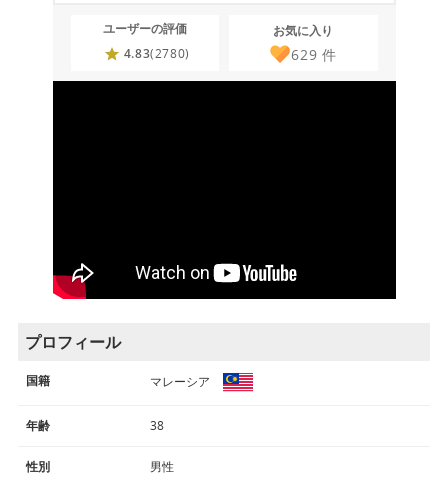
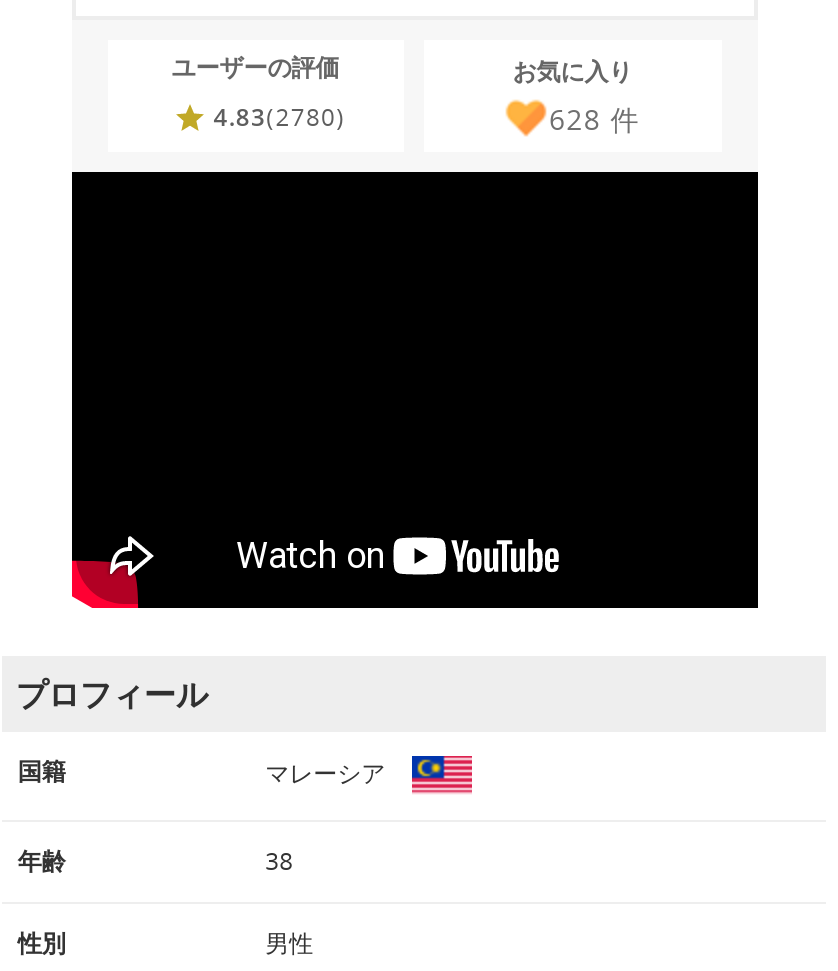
[291,44,337,63] 629件 -> [549,99,640,137] 628件

